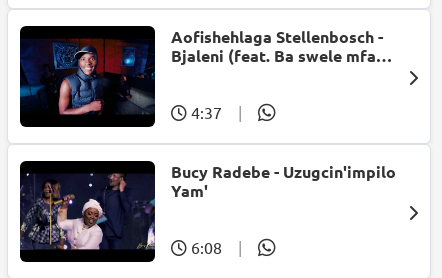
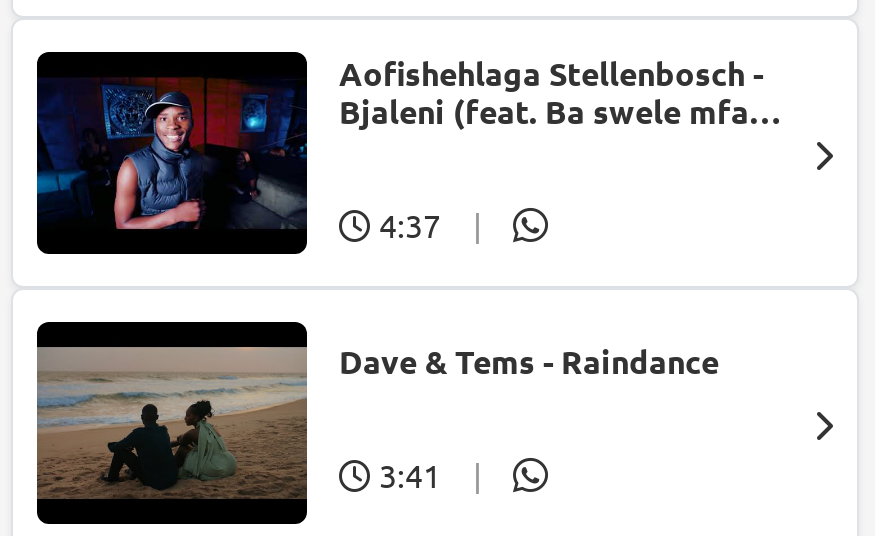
[20,161,396,272] [image] | Bucy Radebe - Uzugcin'impilo | Yam' -> [35,341,719,526] [image] | Dave & Tems - Raindance
[191,237,222,257] 6:08 -> [379,455,441,495] 3:41

